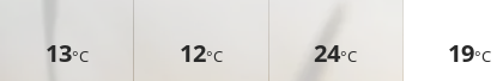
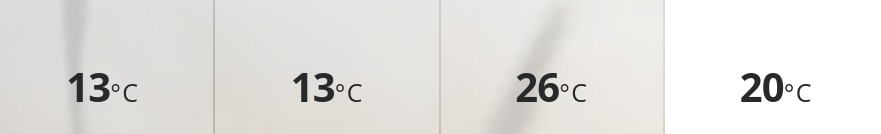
[180,36,223,69] 12°C -> [291,58,363,114] 13°C
[314,36,357,69] 24°C -> [515,58,587,114] 26°C
[448,36,492,69] 19°C -> [740,58,812,114] 20°C

